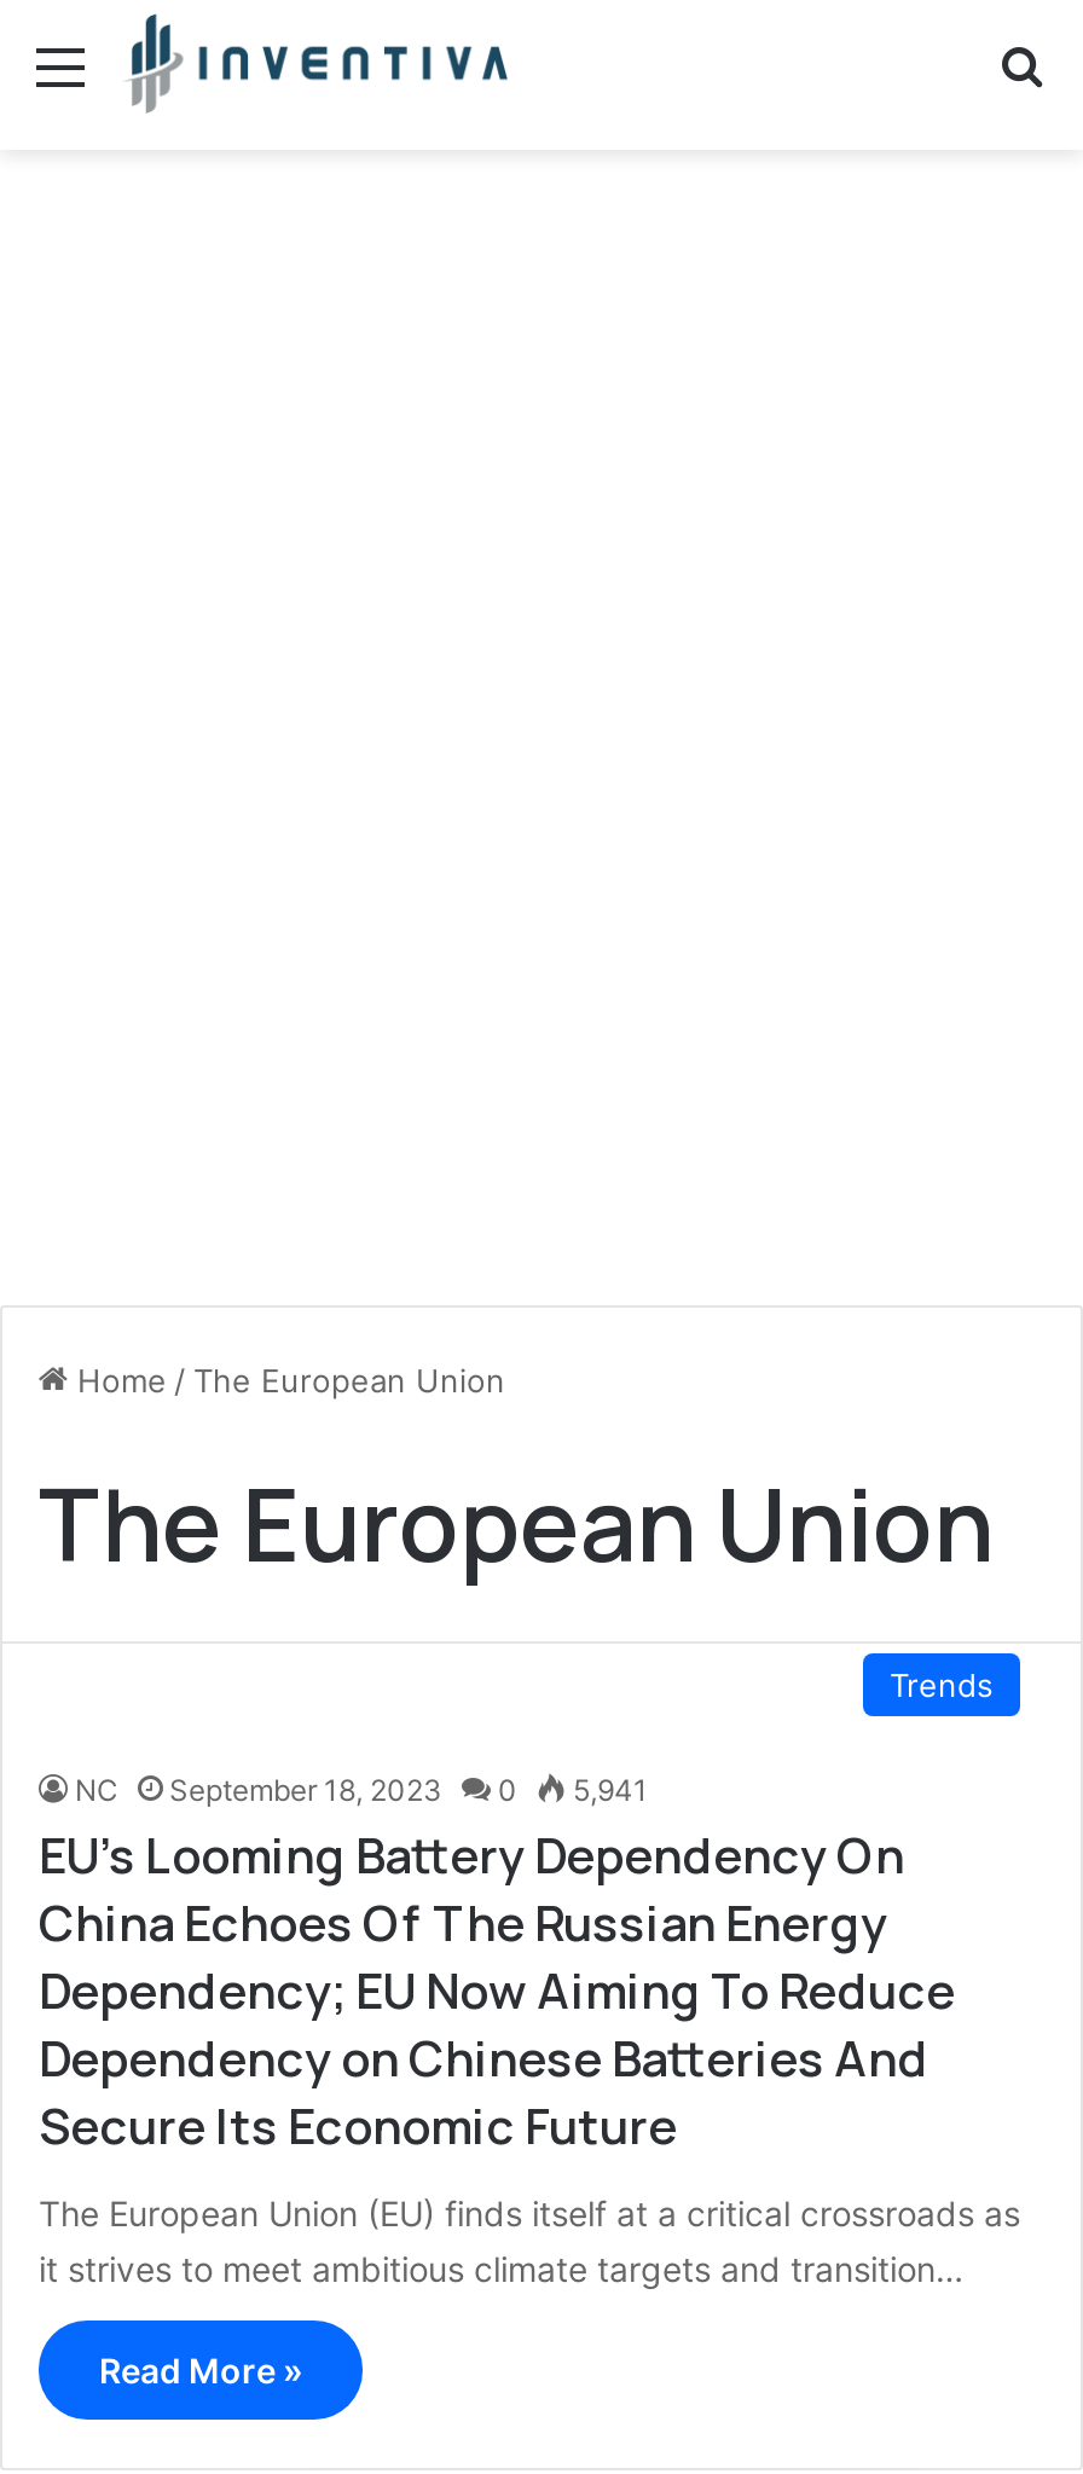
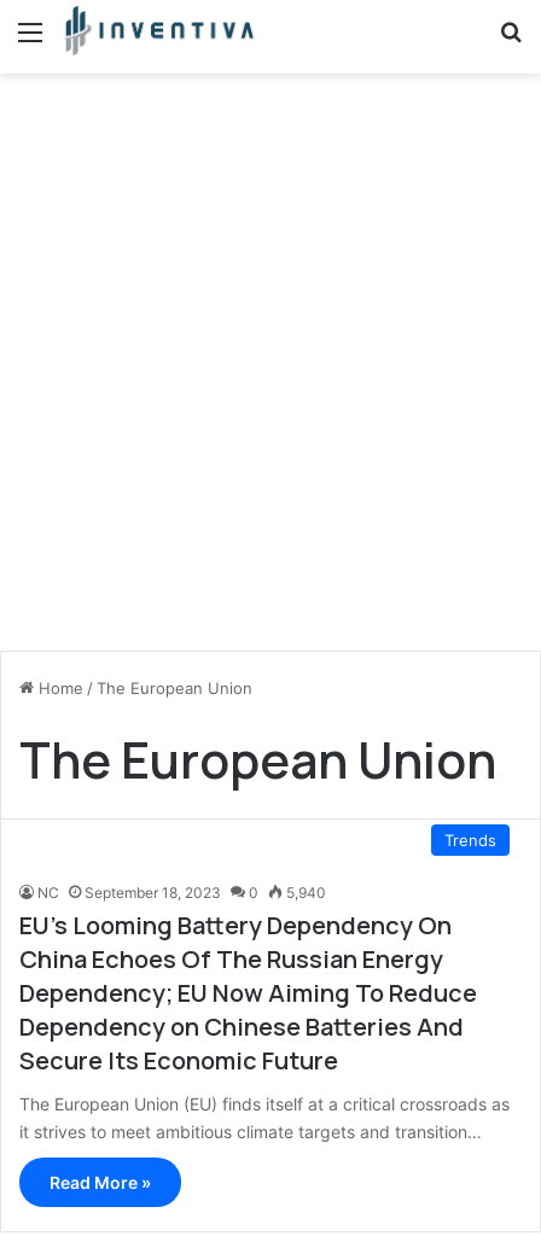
[75,1772,648,1808] NC September 18, 2023 0 5,941 -> [37,884,326,902] NC September 18, 2023 0 5,940

